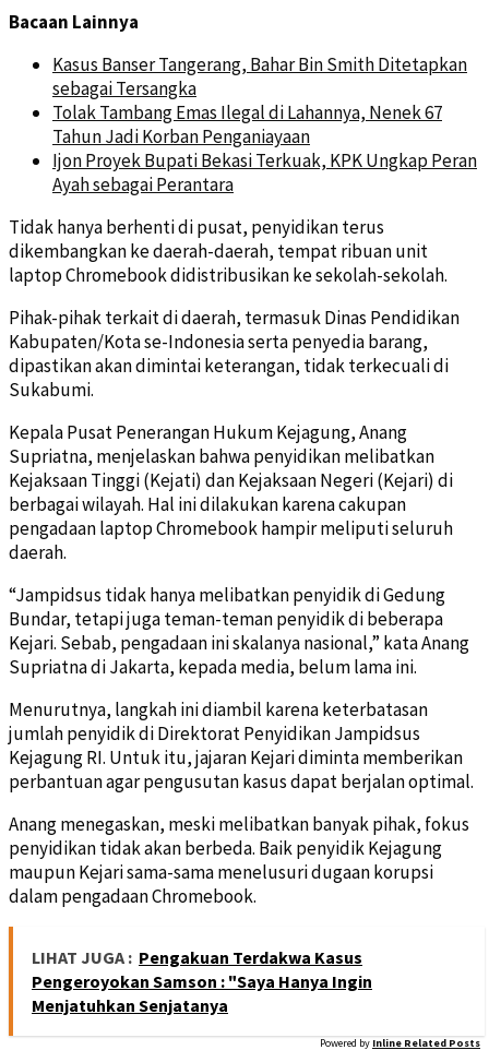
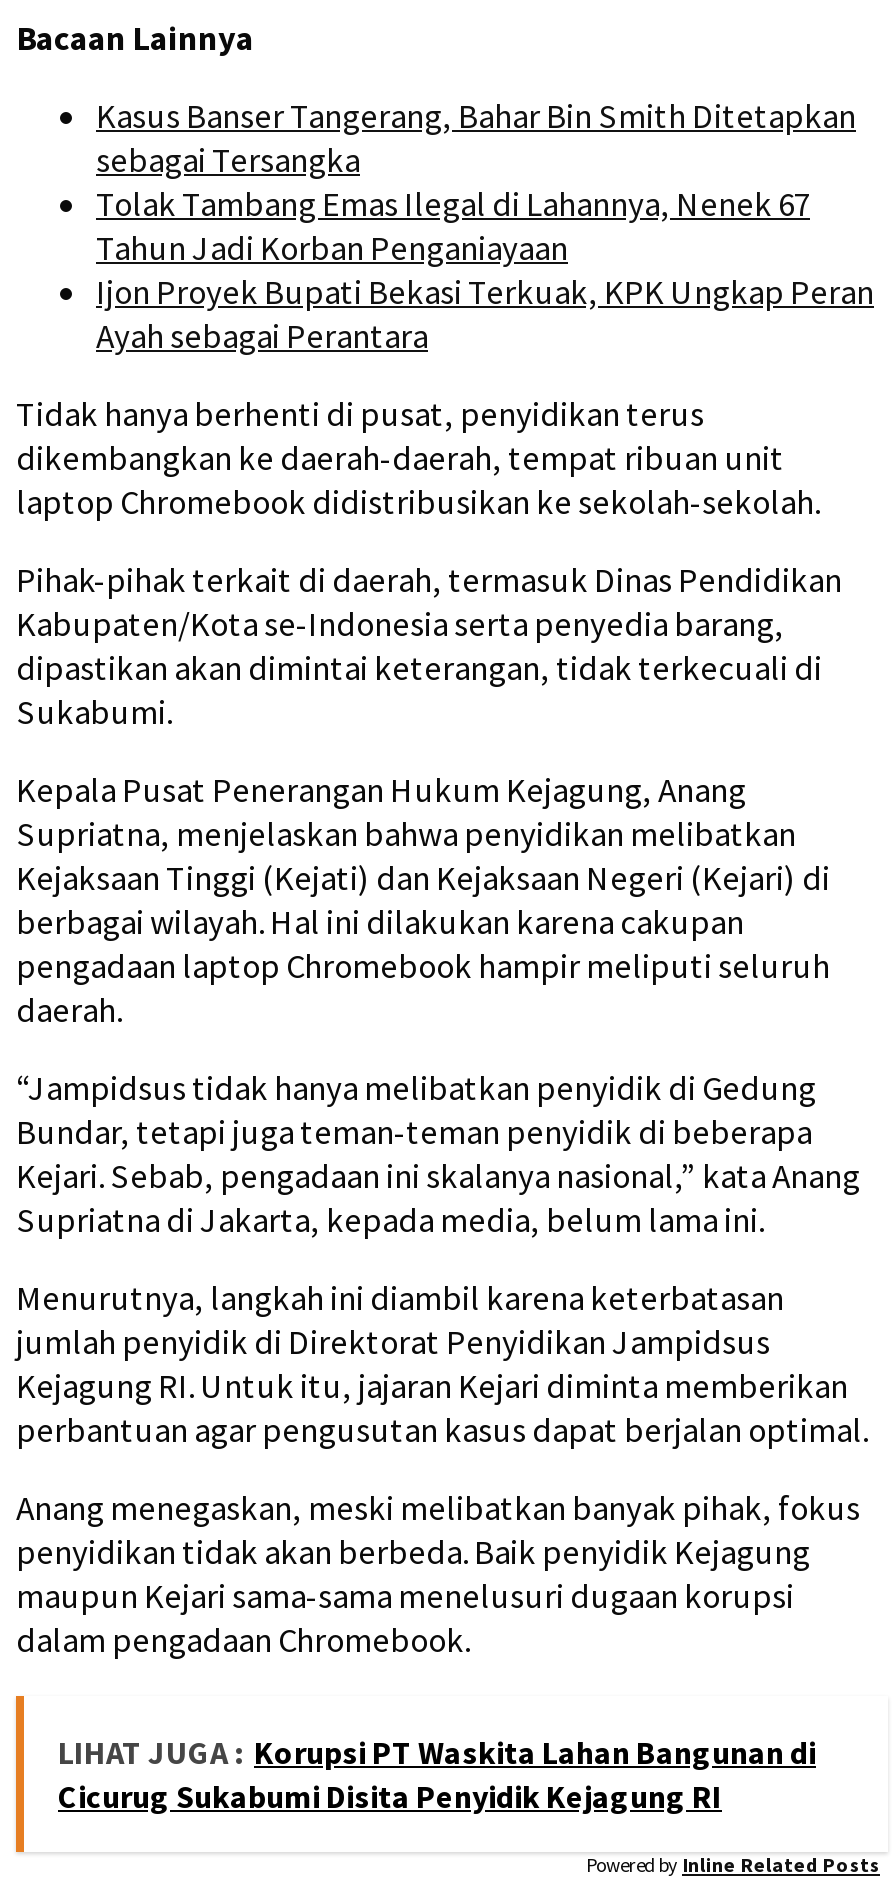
[32,946,372,1016] LIHAT JUGA : Pengakuan Terdakwa Kasus | Pengeroyokan Samson : "Saya Hanya Ingin | Menjatuhkan Senjatanya -> [58,1732,816,1816] LIHAT JUGA : Korupsi PT Waskita Lahan Bangunan di | Cicurug Sukabumi Disita Penyidik Kejagung RI

